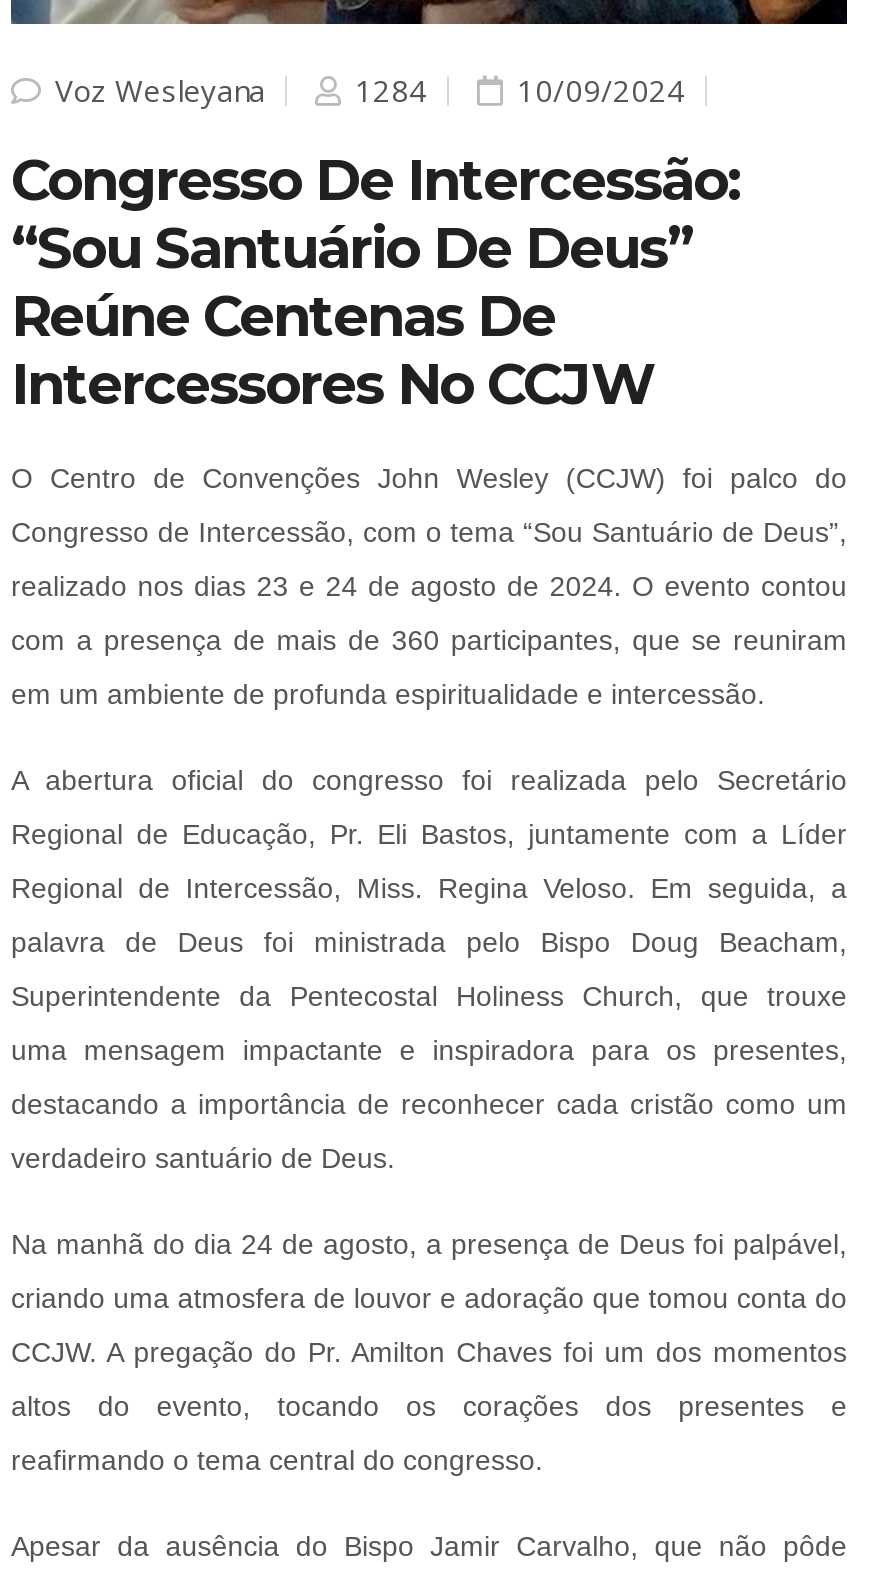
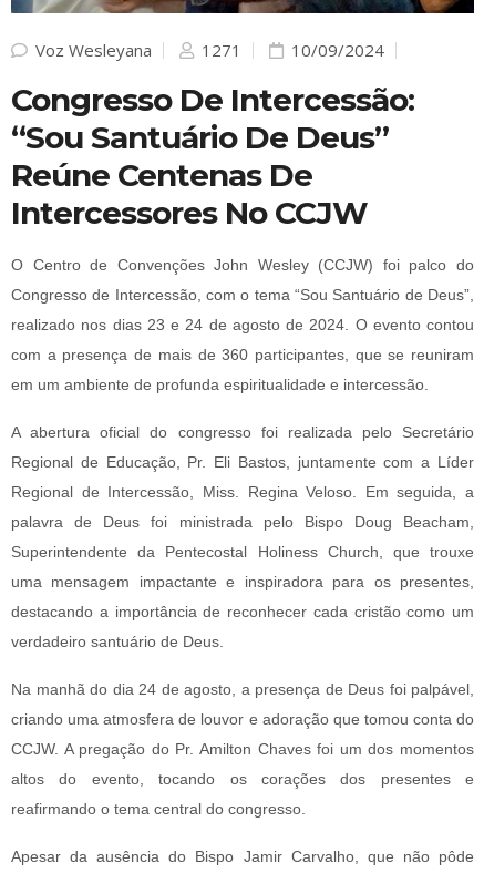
[347,70,427,110] 1284 -> [197,39,241,61] 1271

